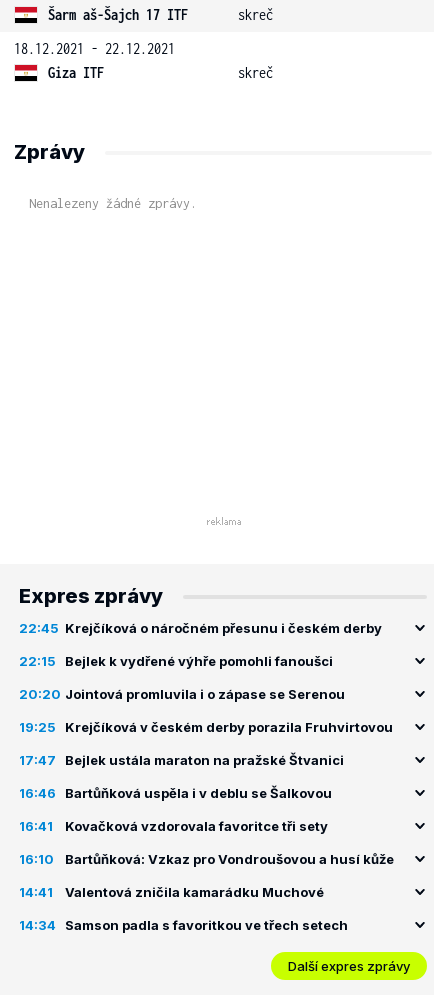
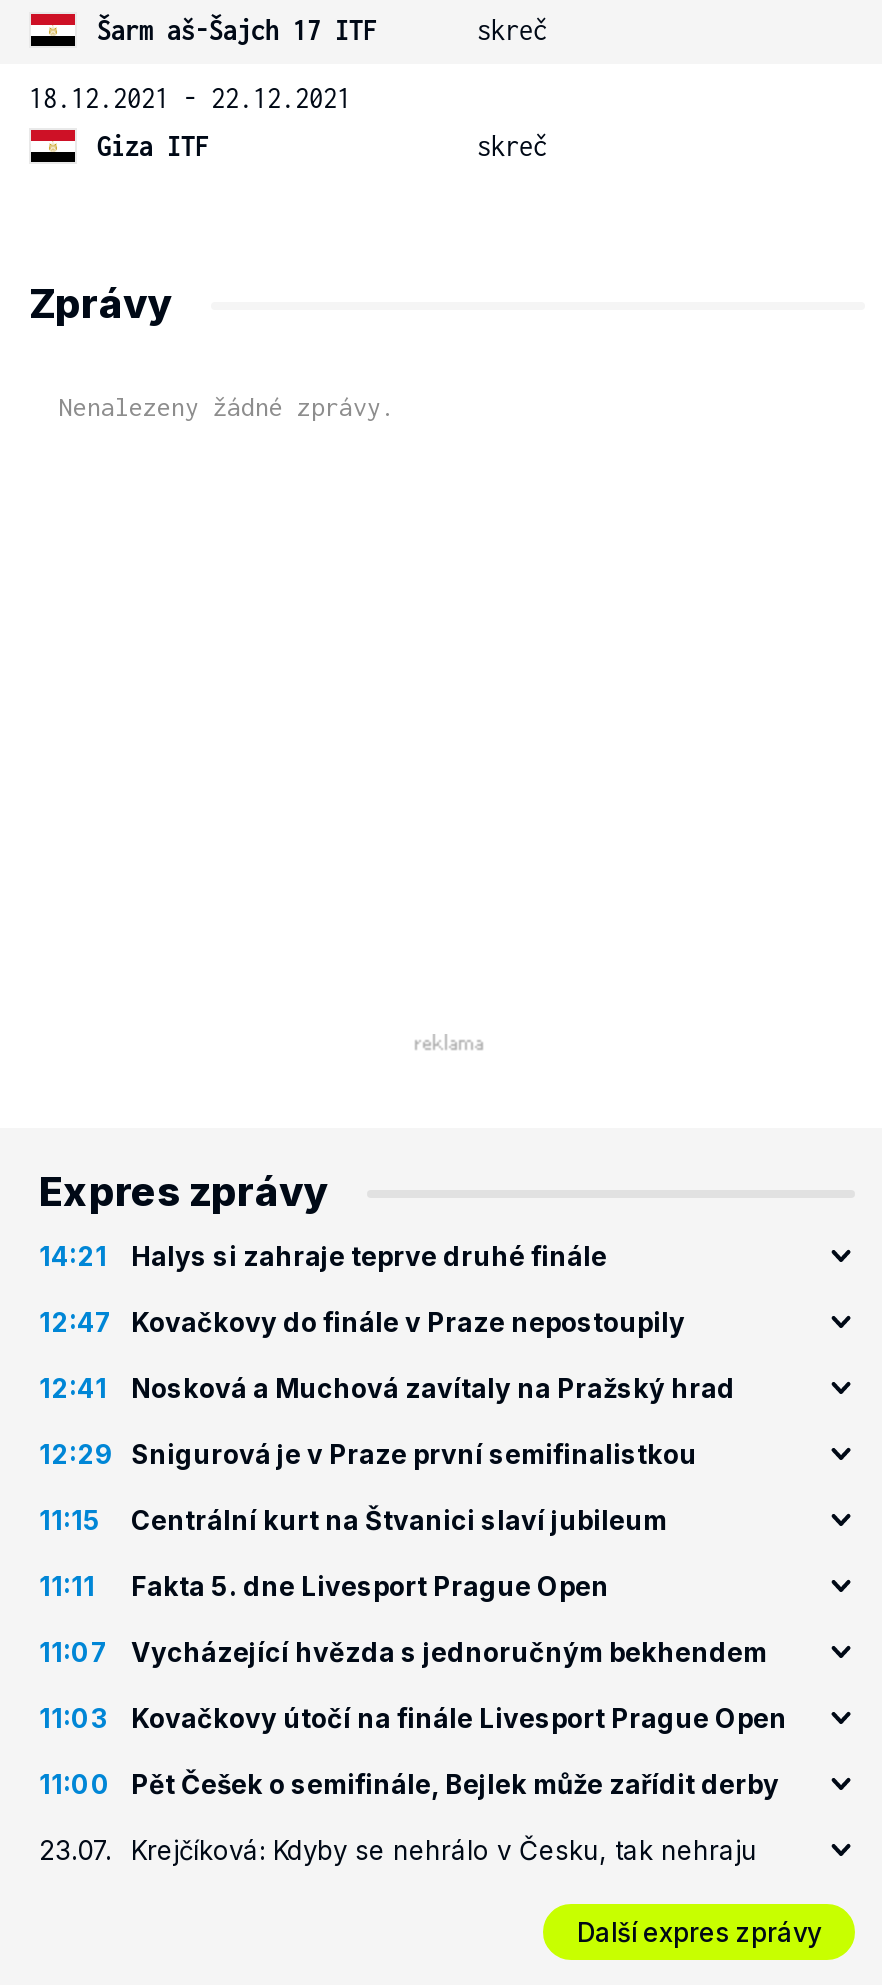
[19,620,382,636] 22:45 Krejčíková o náročném přesunu i českém derby -> [39,1240,607,1272] 14:21 | Halys si zahraje teprve druhé finále
[19,653,333,669] 22:15 Bejlek k vydřené výhře pomohli fanoušci -> [39,1306,685,1338] 12:47 Kovačkovy do finále v Praze nepostoupily
[19,686,345,702] 20:20 Jointová promluvila i o zápase se Serenou -> [39,1372,735,1404] 12:41 | Nosková a Muchová zavítaly na Pražský hrad
[19,719,393,735] 19:25 Krejčíková v českém derby porazila Fruhvirtovou -> [39,1438,697,1470] 12:29 Snigurová je v Praze první semifinalistkou
[19,752,344,768] 17:47 Bejlek ustála maraton na pražské Štvanici -> [39,1504,667,1536] 11:15 | Centrální kurt na Štvanici slaví jubileum
[19,785,332,801] 16:46 Bartůňková uspěla i v deblu se Šalkovou -> [39,1570,609,1602] 11:11 | Fakta 5. dne Livesport Prague Open
[19,818,328,834] 16:41 | Kovačková vzdorovala favoritce tři sety -> [39,1636,767,1668] 11:07 | Vycházející hvězda s jednoručným bekhendem
[19,851,394,867] 16:10 | Bartůňková: Vzkaz pro Vondroušovou a husí kůže -> [39,1702,787,1734] 11:03 | Kovačkovy útočí na finále Livesport Prague Open
[19,884,324,900] 14:41 | Valentová zničila kamarádku Muchové -> [39,1768,779,1800] 11:00 | Pět Češek o semifinále, Bejlek může zařídit derby
[19,917,348,933] 14:34 Samson padla s favoritkou ve třech setech -> [39,1834,757,1866] 23.07. | Krejčíková: Kdyby se nehrálo v Česku, tak nehraju

